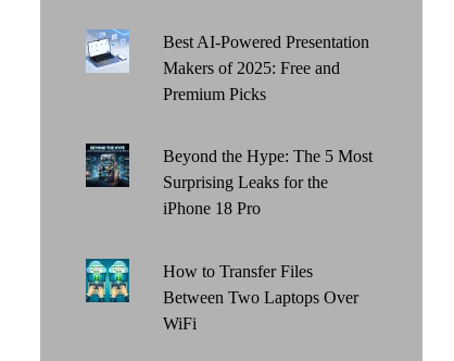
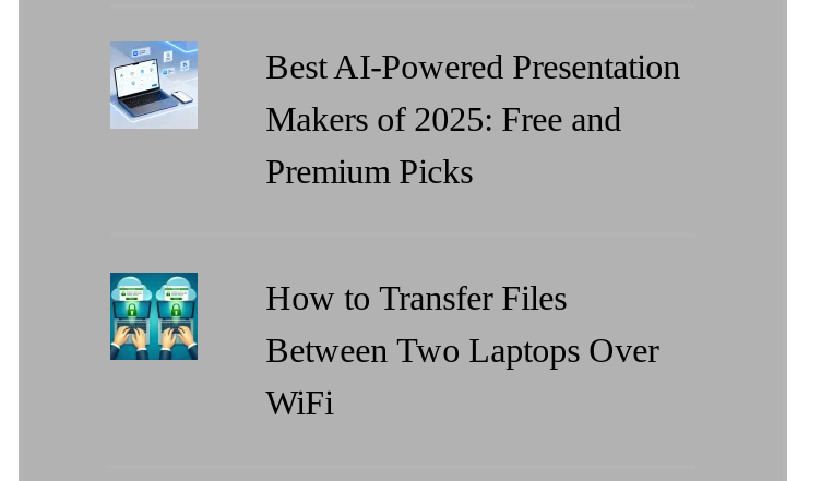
[85,142,373,218] [image] | Beyond the Hype: The 5 Most | Surprising Leaks for the | iPhone 18 Pro -> none

